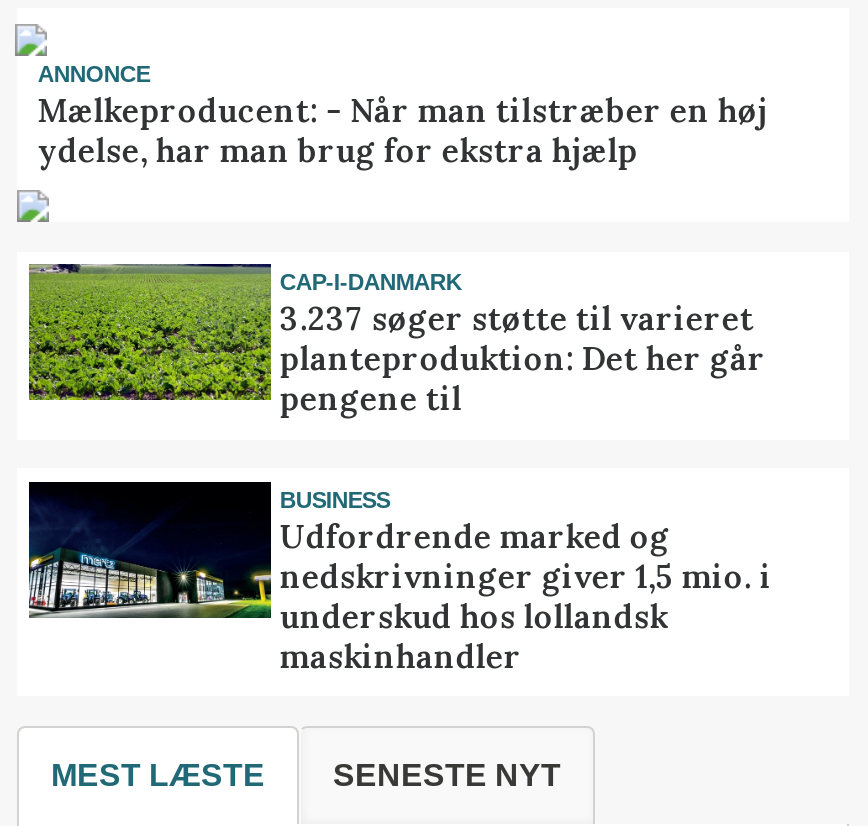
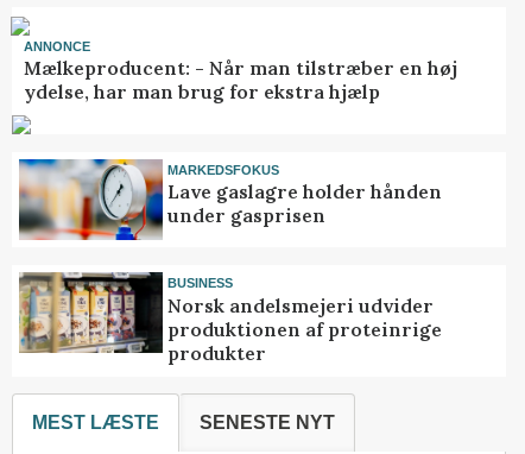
[27,262,766,419] [image] | CAP-I-DANMARK | 3.237 søger støtte til varieret | planteproduktion: Det her går | pengene til -> [18,158,442,241] [image] | MARKEDSFOKUS | Lave gaslagre holder hånden | under gasprisen
[27,480,772,676] [image] | Udfordrende marked og | nedskrivninger giver 1,5 mio. i | underskud hos lollandsk | maskinhandler -> [18,271,442,364] [image] | Norsk andelsmejeri udvider | produktionen af proteinrige | produkter

